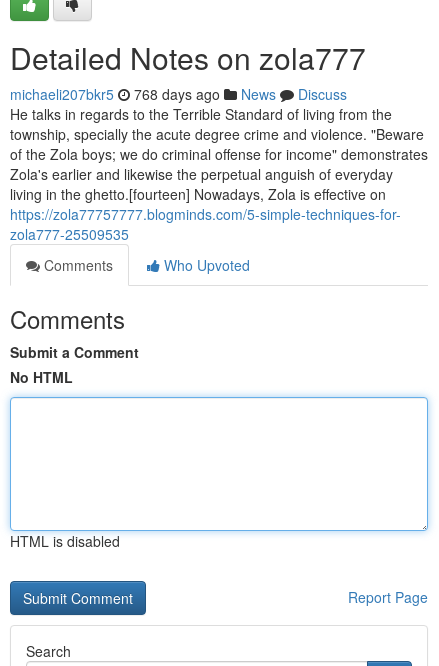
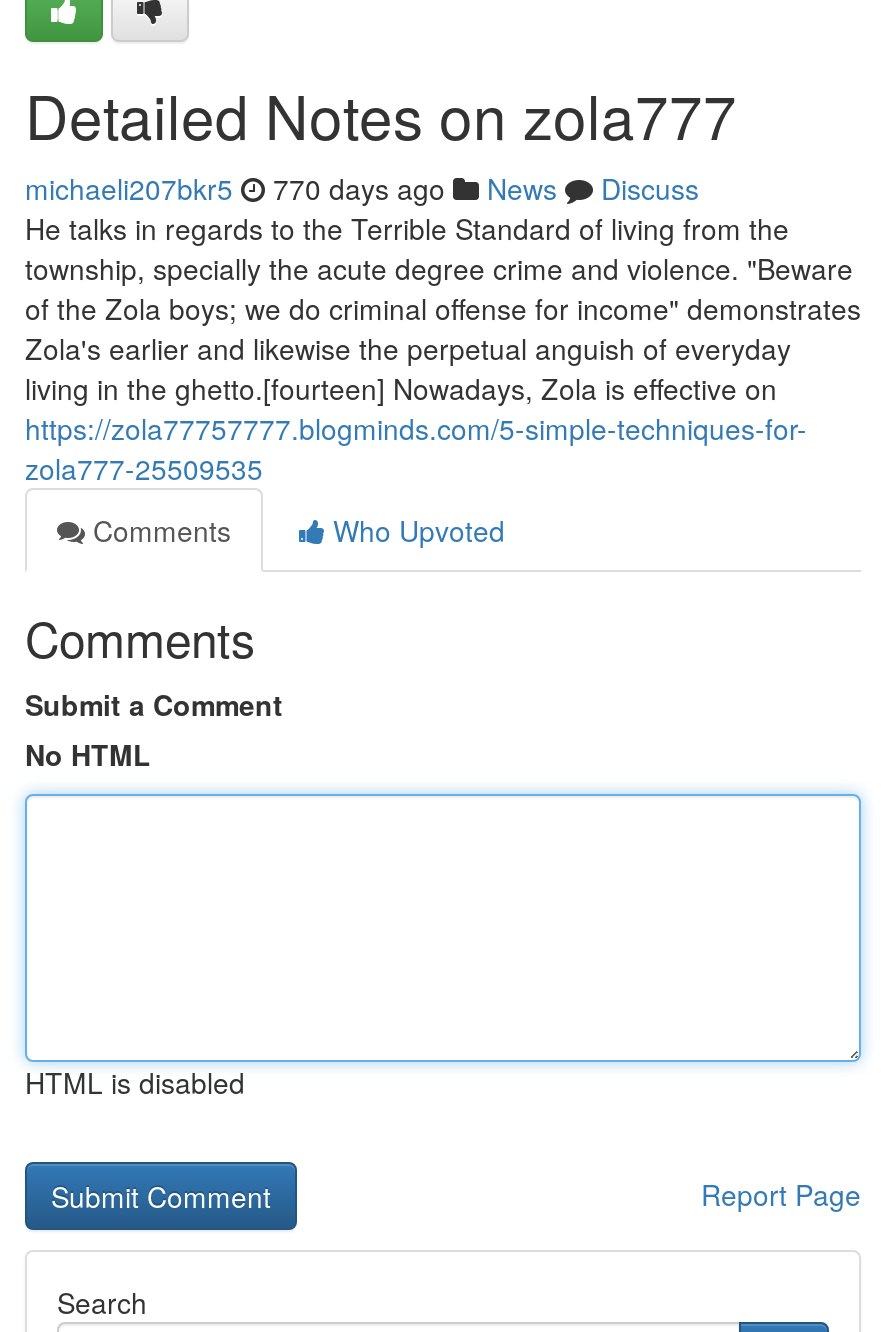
[10,84,347,104] michaeli207bkr5 768 days ago News Discuss -> [25,168,699,208] michaeli207bkr5 770 days ago News Discuss

